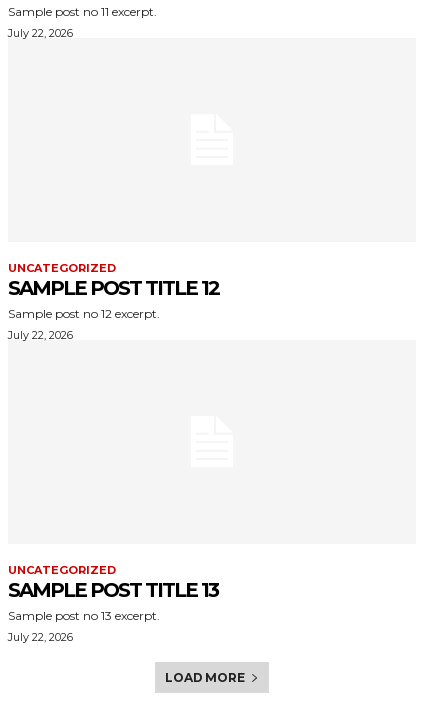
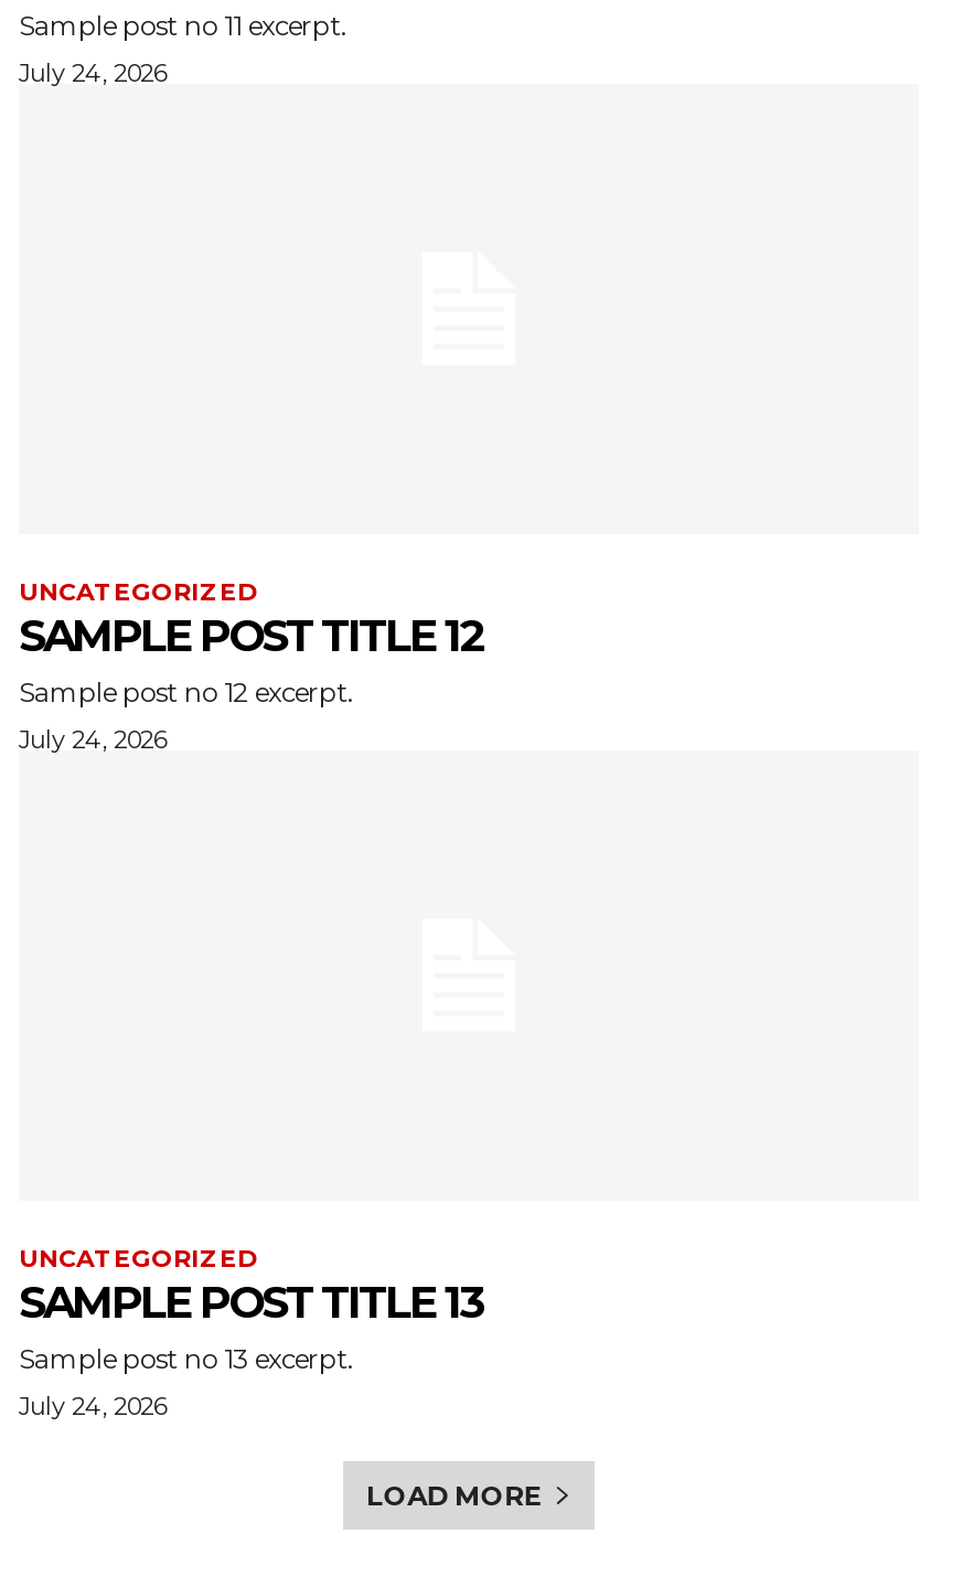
[8,26,73,40] July 22, 2026 -> [19,57,167,88] July 24, 2026
[8,328,73,342] July 22, 2026 -> [19,724,167,755] July 24, 2026
[8,630,73,644] July 22, 2026 -> [19,1391,167,1421] July 24, 2026

